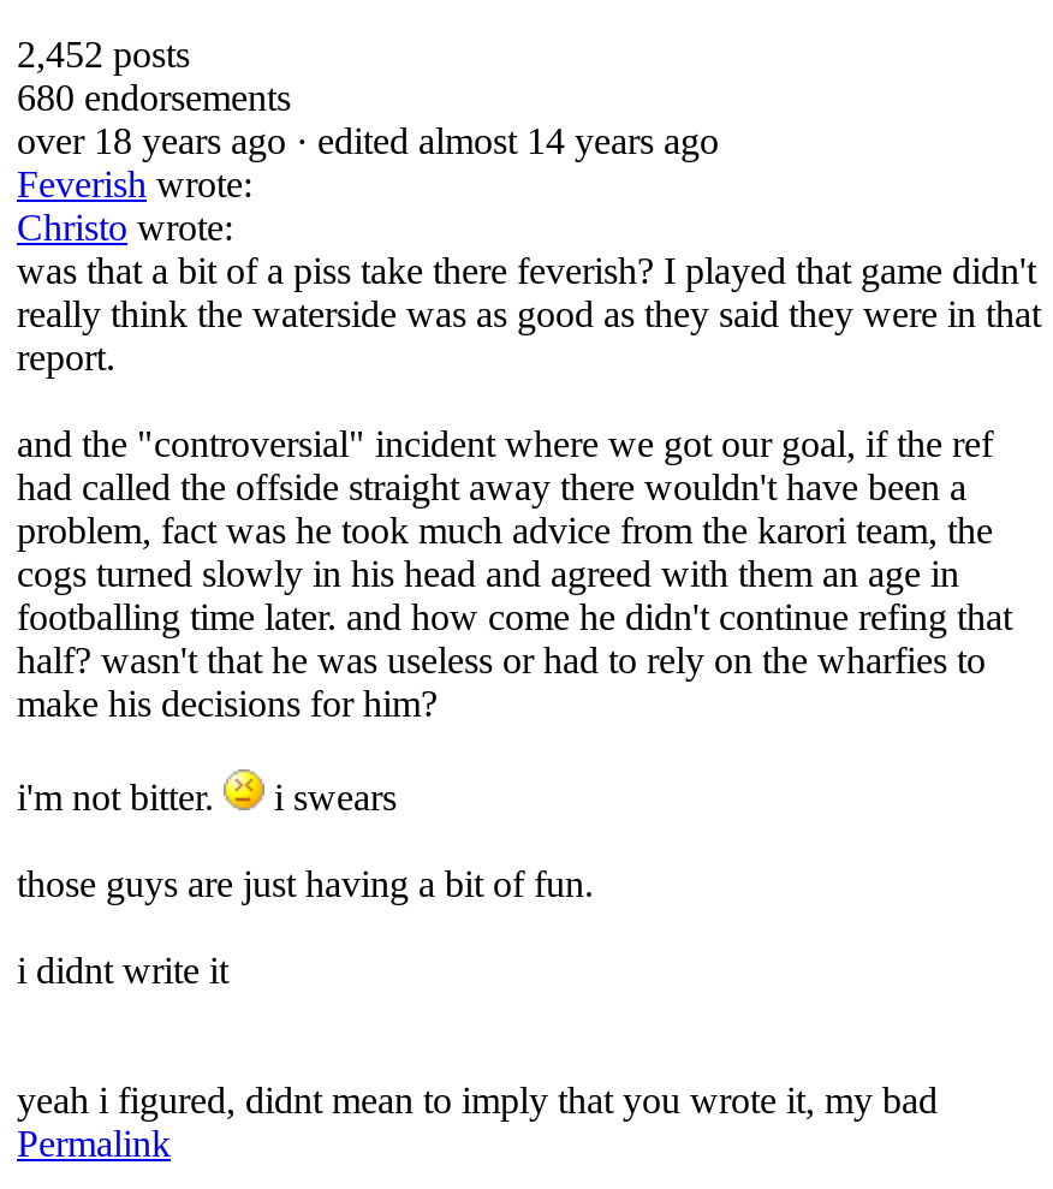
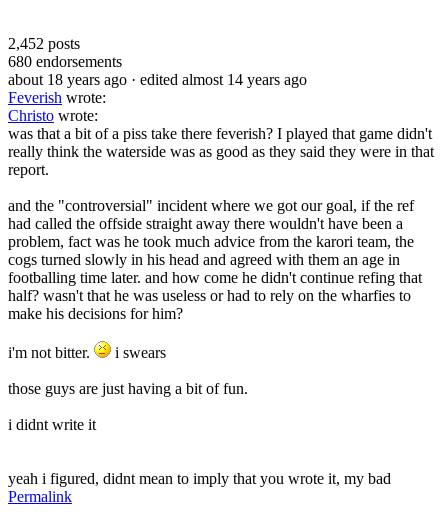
[17,119,719,160] over 18 years ago · edited almost 14 years ago -> [8,70,307,87] about 18 years ago · edited almost 14 years ago

